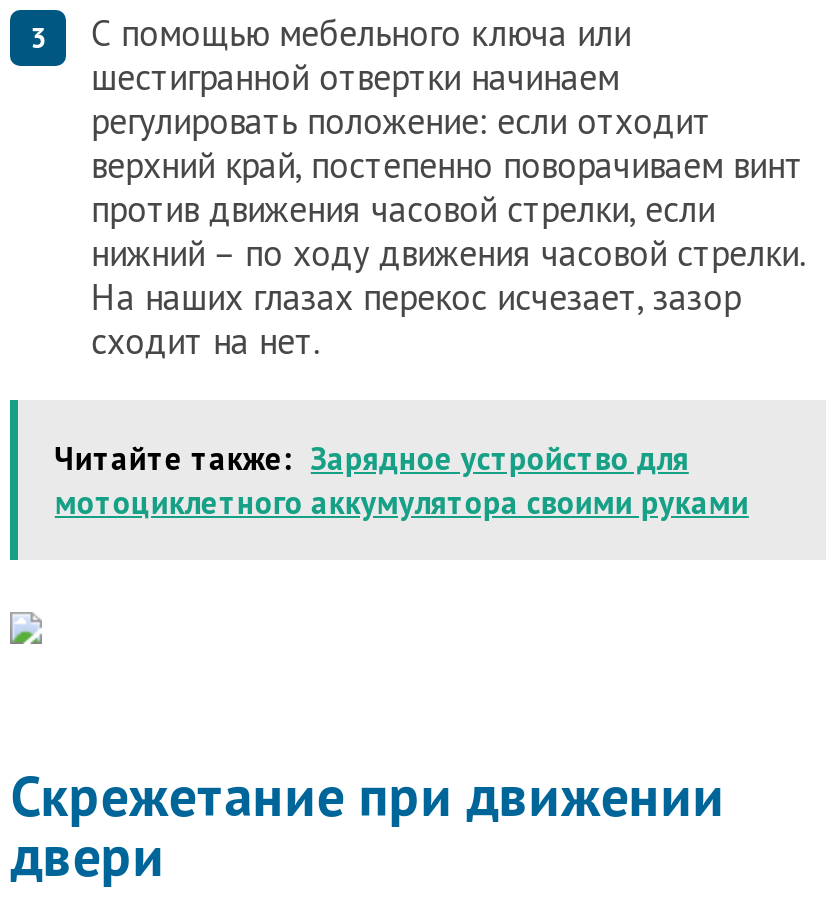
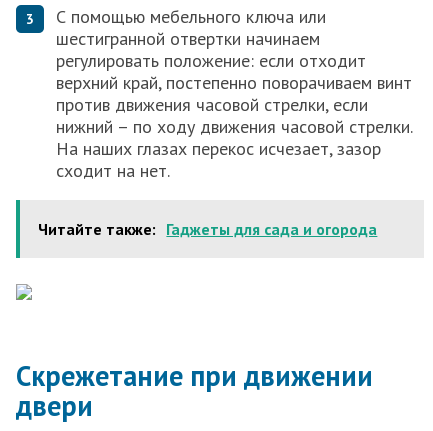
[55,438,749,522] Читайте также: Зарядное устройство для | мотоциклетного аккумулятора своими руками -> [38,219,377,239] Читайте также: Гаджеты для сада и огорода

